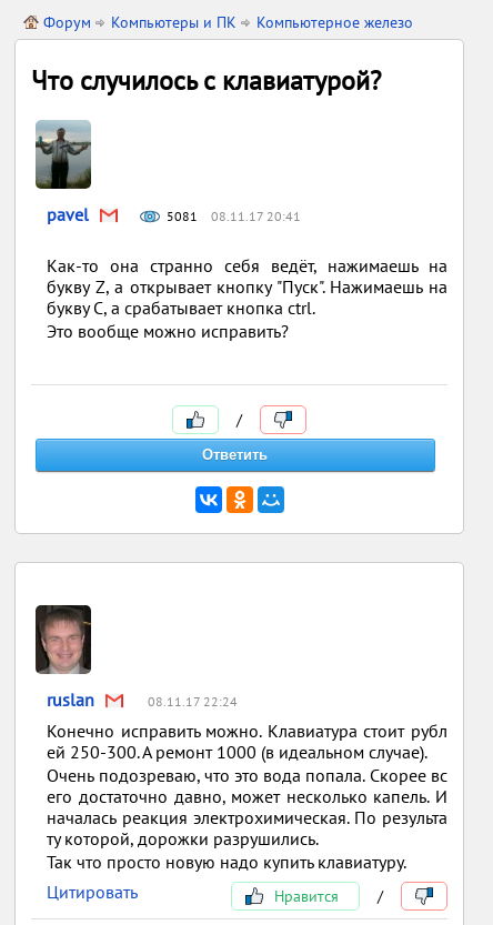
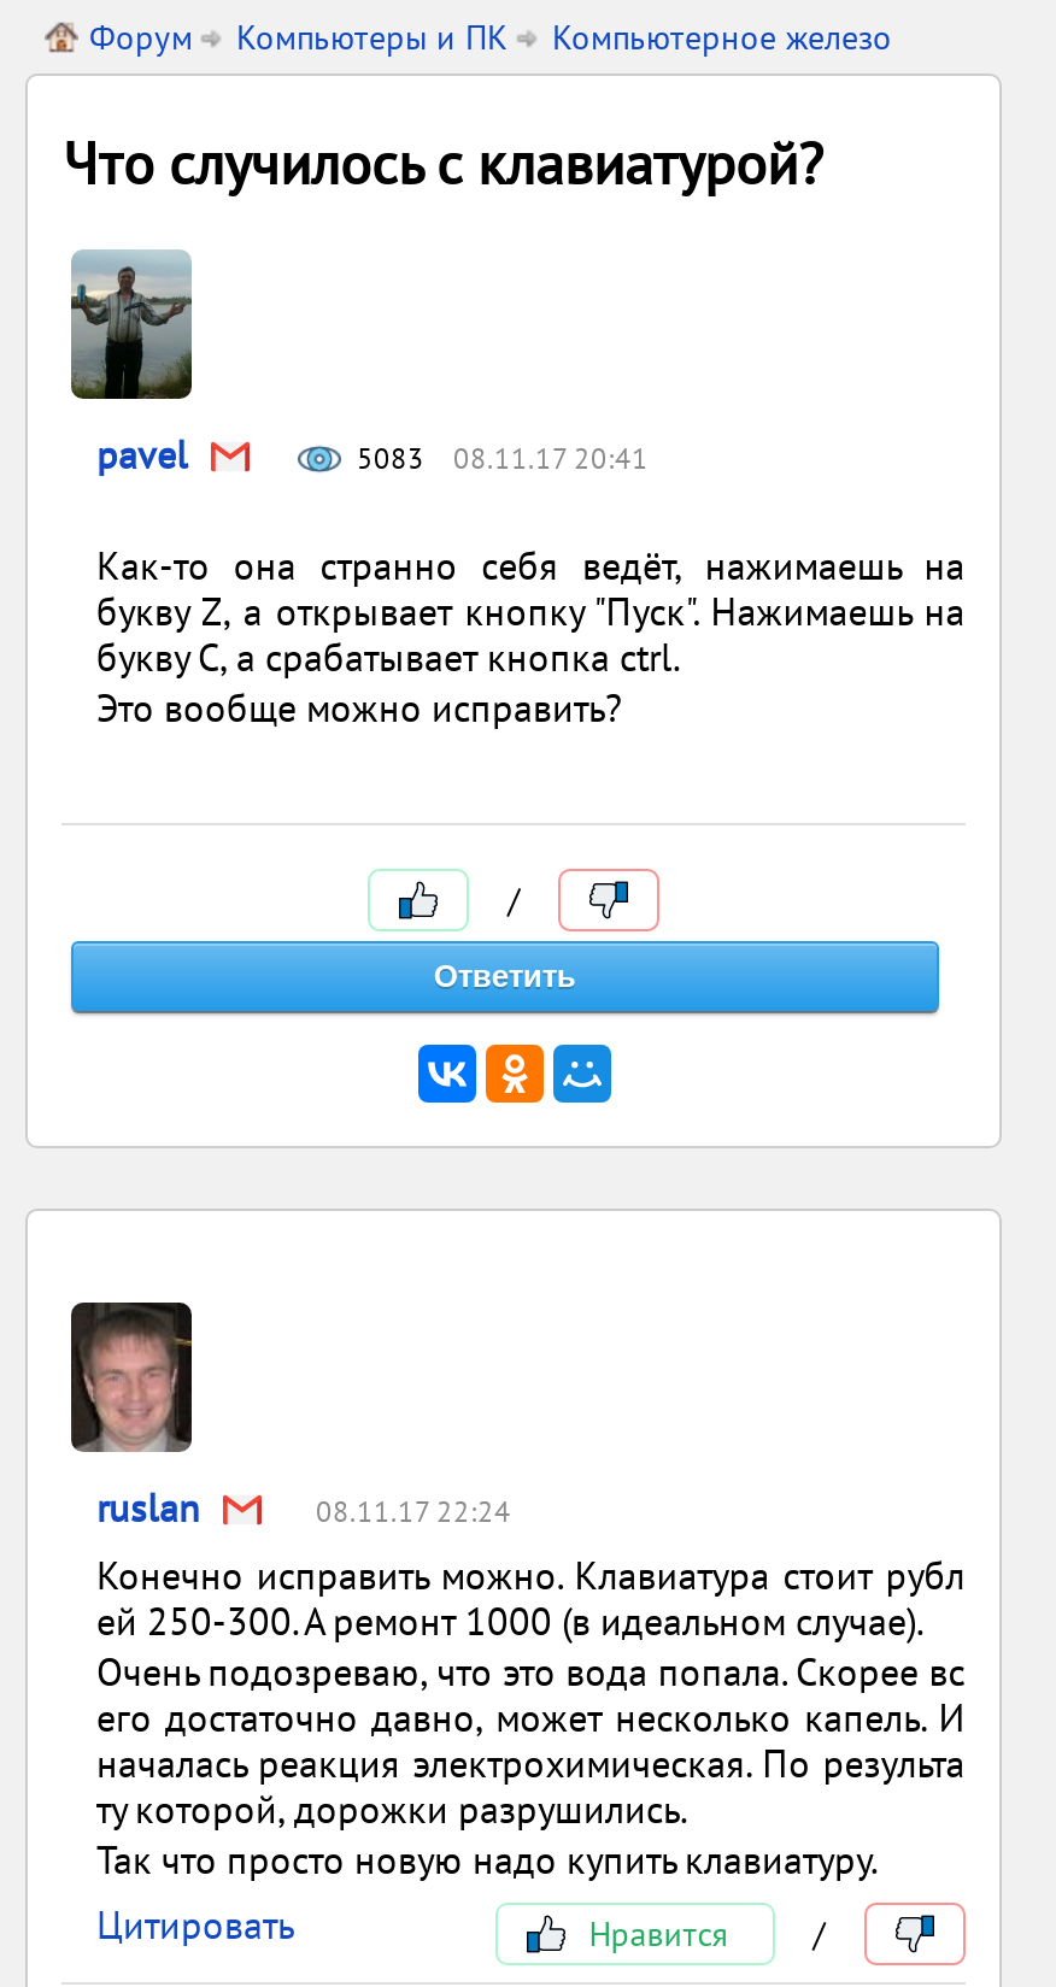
[167,207,301,224] 5081 08.11.17 20:41 -> [357,439,648,475] 5083 08.11.17 20:41

